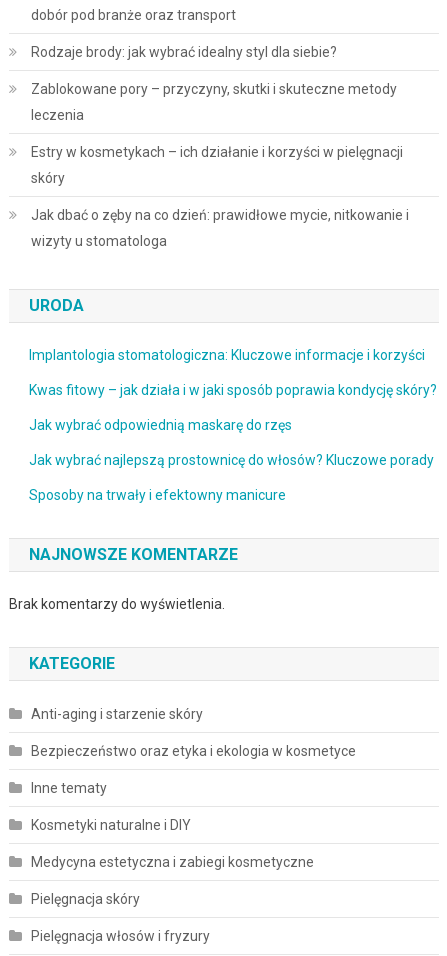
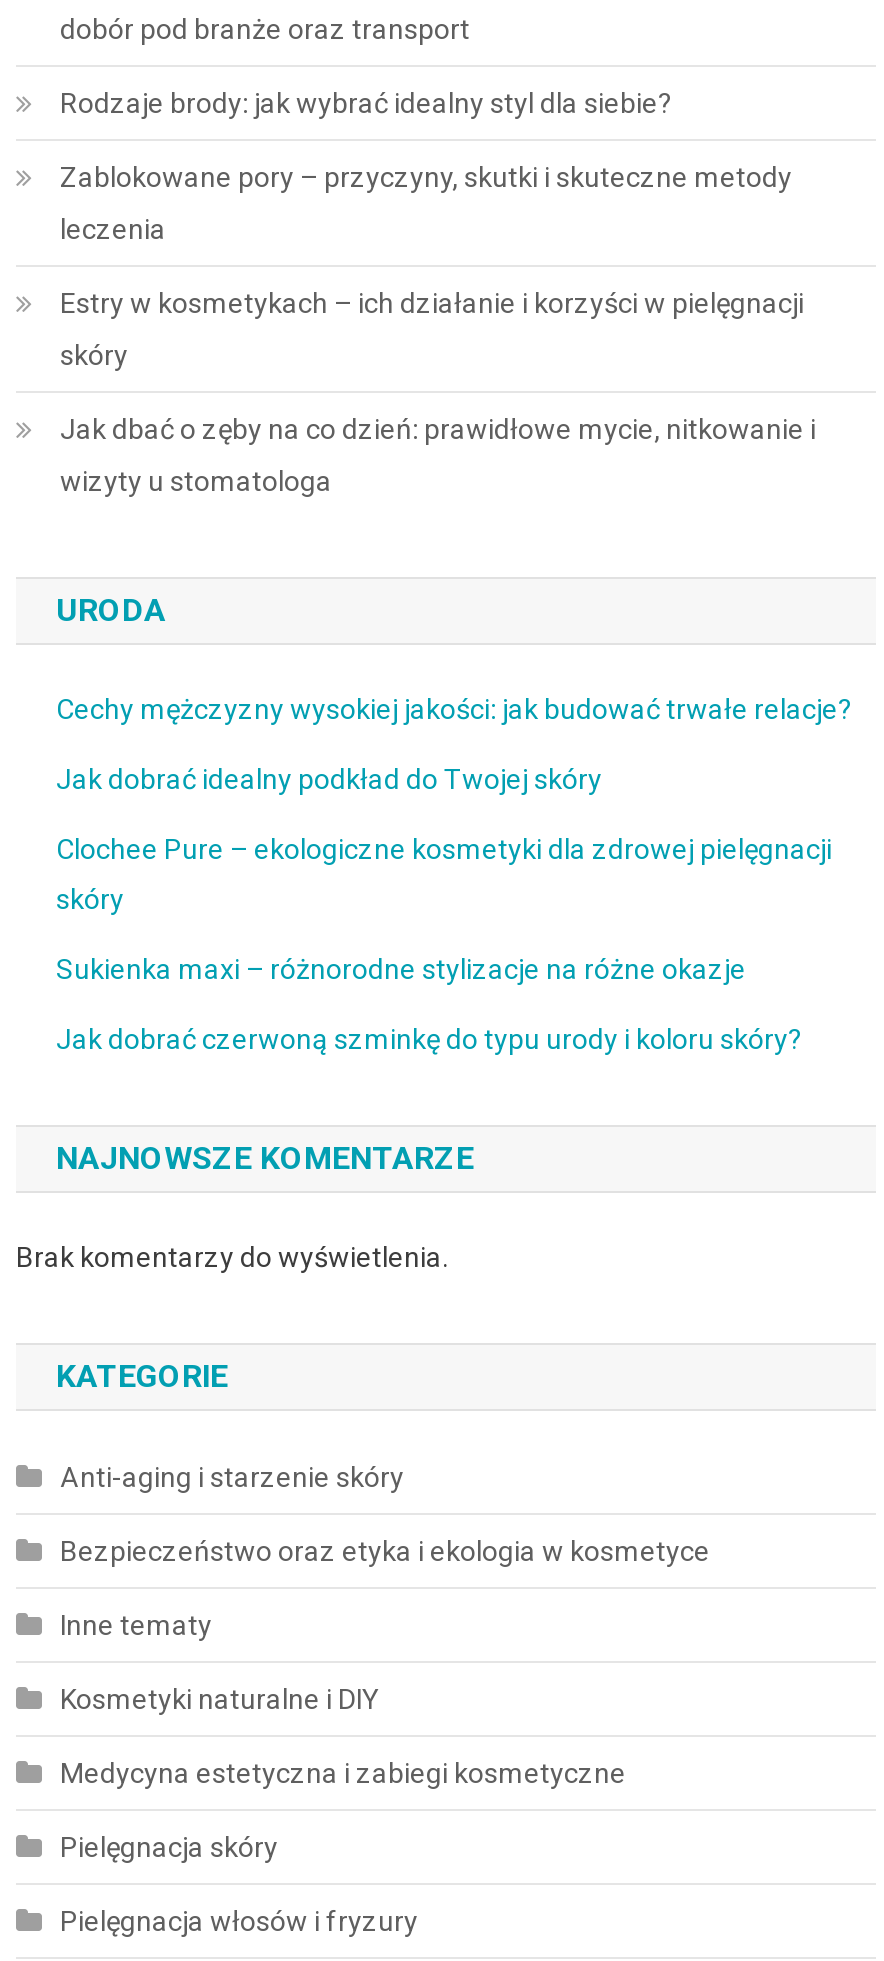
[29,347,437,503] Implantologia stomatologiczna: Kluczowe informacje i korzyści | Kwas fitowy – jak działa i w jaki sposób poprawia kondycję skóry? | Jak wybrać odpowiednią maskarę do rzęs | Jak wybrać najlepszą prostownicę do włosów? Kluczowe porady | Sposoby na trwały i efektowny manicure -> [56,693,852,1055] Cechy mężczyzny wysokiej jakości: jak budować trwałe relacje? | Jak dobrać idealny podkład do Twojej skóry | Clochee Pure – ekologiczne kosmetyki dla zdrowej pielęgnacji | skóry | Sukienka maxi – różnorodne stylizacje na różne okazje | Jak dobrać czerwoną szminkę do typu urody i koloru skóry?

